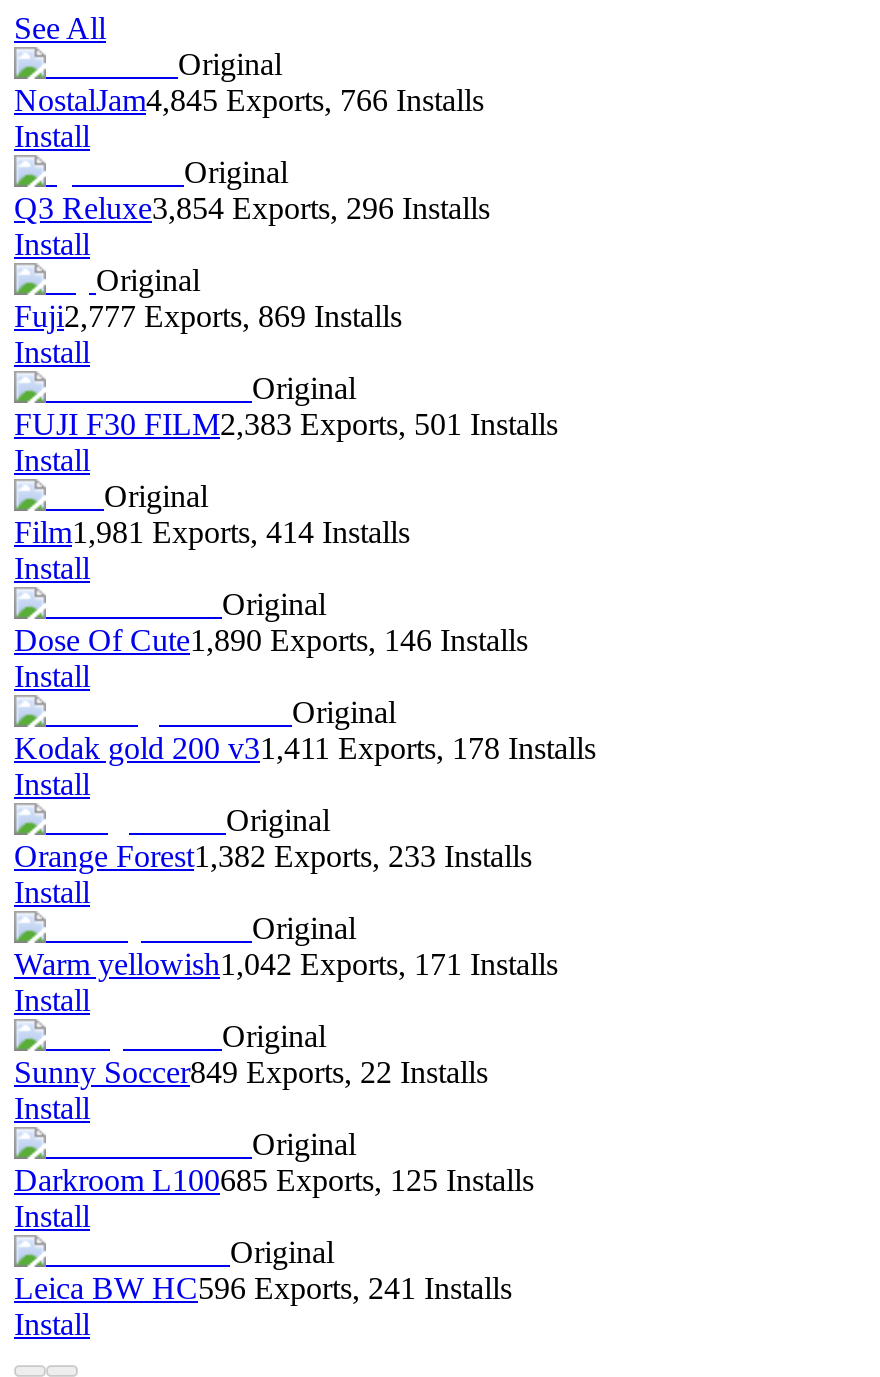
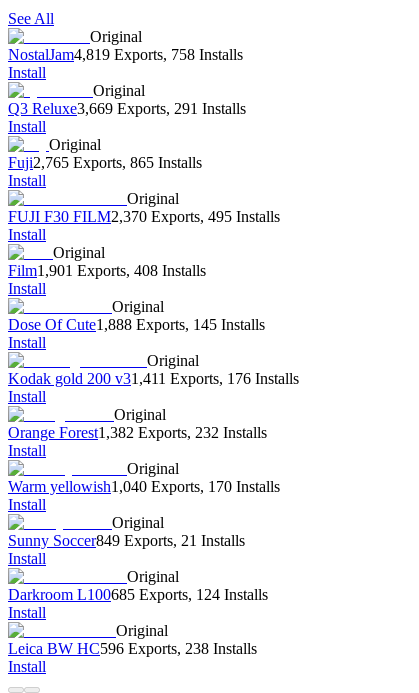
[14,84,484,118] NostalJam4,845 Exports, 766 Installs -> [8,46,243,63] NostalJam4,819 Exports, 758 Installs
[14,192,490,226] Q3 Reluxe3,854 Exports, 296 Installs -> [8,100,246,117] Q3 Reluxe3,669 Exports, 291 Installs
[14,300,402,334] Fuji2,777 Exports, 869 Installs -> [8,154,202,171] Fuji2,765 Exports, 865 Installs
[14,408,558,442] FUJI F30 FILM2,383 Exports, 501 Installs -> [8,208,280,225] FUJI F30 FILM2,370 Exports, 495 Installs
[14,516,410,550] Film1,981 Exports, 414 Installs -> [8,262,206,279] Film1,901 Exports, 408 Installs
[14,624,528,658] Dose Of Cute1,890 Exports, 146 Installs -> [8,316,265,333] Dose Of Cute1,888 Exports, 145 Installs
[14,732,596,766] Kodak gold 200 v31,411 Exports, 178 Installs -> [8,370,299,387] Kodak gold 200 v31,411 Exports, 176 Installs
[14,840,532,874] Orange Forest1,382 Exports, 233 Installs -> [8,424,267,441] Orange Forest1,382 Exports, 232 Installs
[14,948,558,982] Warm yellowish1,042 Exports, 171 Installs -> [8,478,280,495] Warm yellowish1,040 Exports, 170 Installs
[14,1056,488,1090] Sunny Soccer849 Exports, 22 Installs -> [8,532,245,549] Sunny Soccer849 Exports, 21 Installs
[14,1164,534,1198] Darkroom L100685 Exports, 125 Installs -> [8,586,268,603] Darkroom L100685 Exports, 124 Installs
[14,1272,512,1306] Leica BW HC596 Exports, 241 Installs -> [8,640,257,657] Leica BW HC596 Exports, 238 Installs

